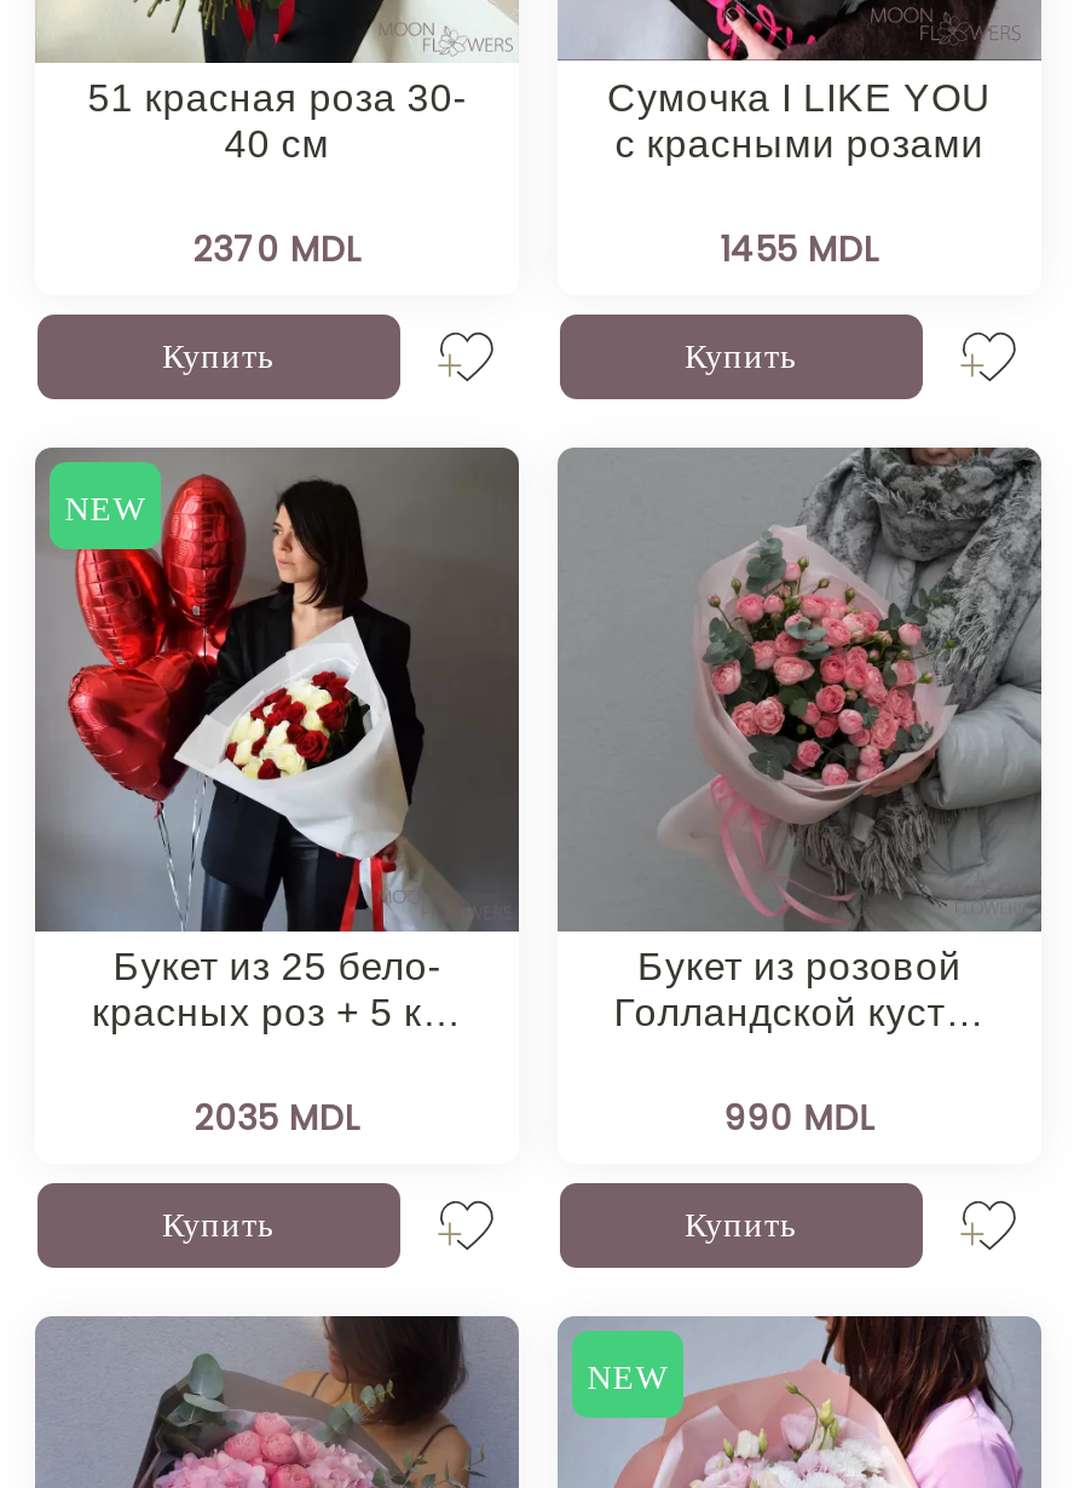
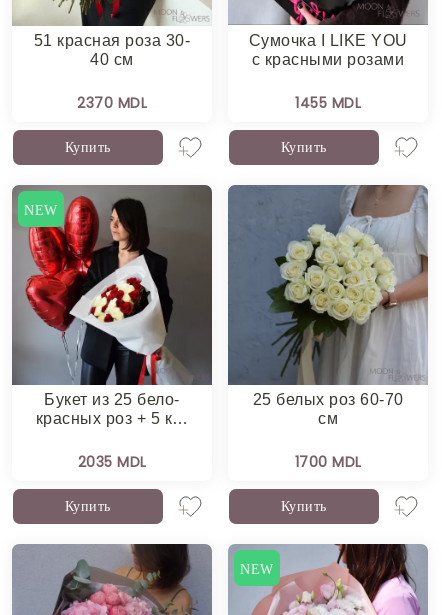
[558,448,1041,1033] [image] | Букет из розовой | Голландской куст… -> [229,185,428,427] [image] | 25 белых роз 60-70 | см
[724,1094,875,1143] 990 MDL -> [294,452,361,472] 1700 MDL

